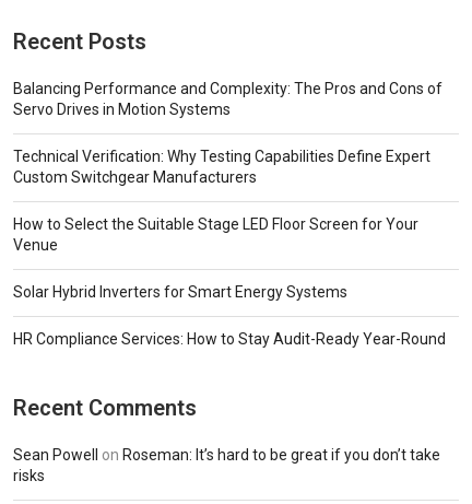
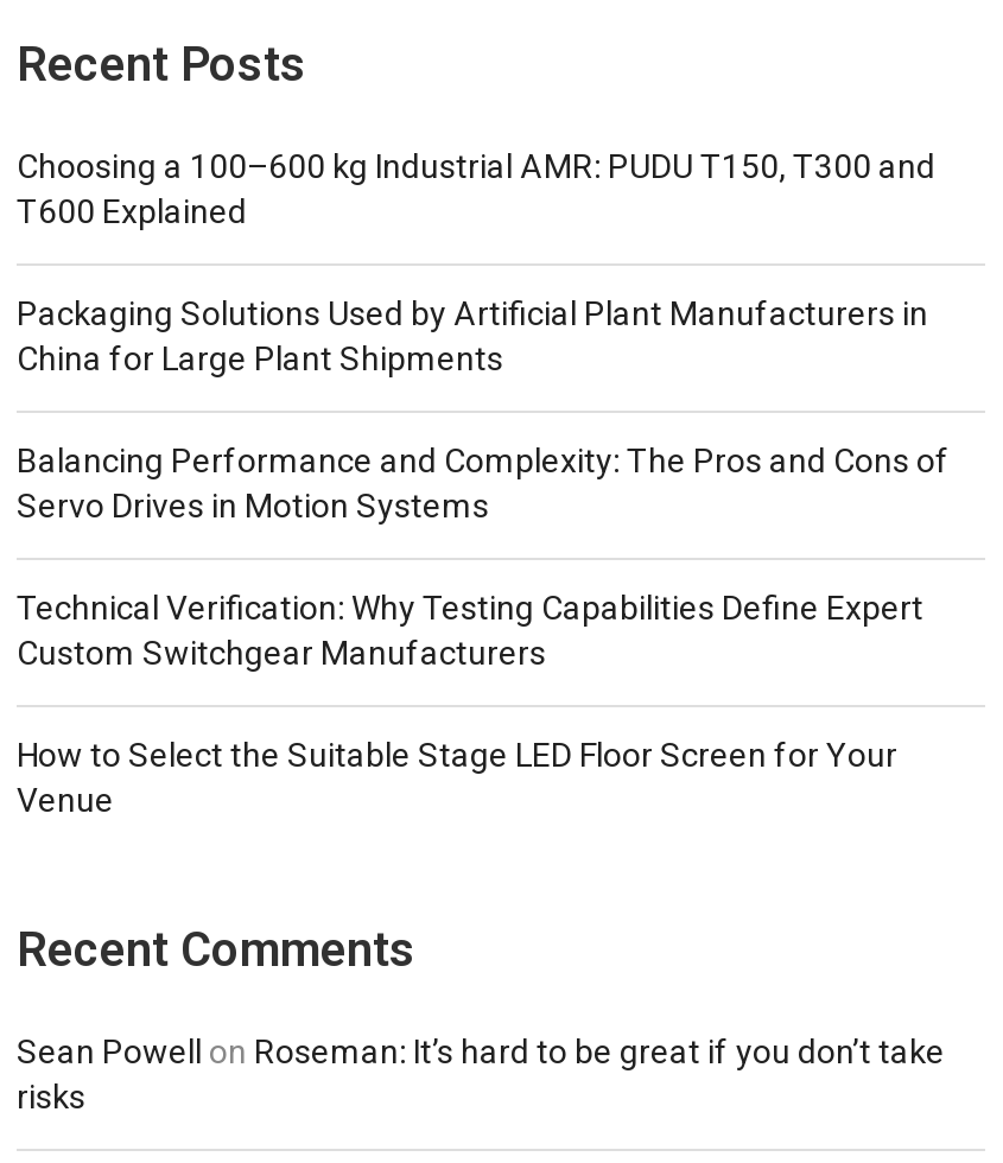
none -> [17,147,935,377] Choosing a 100–600 kg Industrial AMR: PUDU T150, T300 and | T600 Explained | Packaging Solutions Used by Artificial Plant Manufacturers in | China for Large Plant Shipments
moved [13,80,442,254] -> [17,441,950,819]: Balancing Performance and Complexity: The Pros and Cons of | Servo Drives in Motion Systems | Technical Verification: Why Testing Capabilities Define Expert | Custom Switchgear Manufacturers | How to Select the Suitable Stage LED Floor Screen for Your | Venue
[13,283,446,348] Solar Hybrid Inverters for Smart Energy Systems | HR Compliance Services: How to Stay Audit-Ready Year-Round -> none

